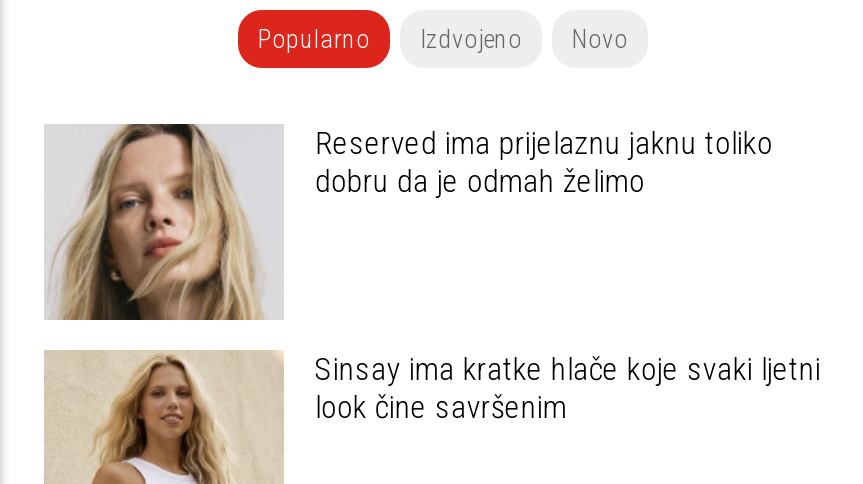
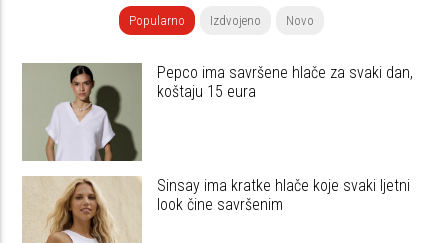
[46,124,773,322] [image] | Reserved ima prijelaznu jaknu toliko | dobru da je odmah želimo -> [22,63,413,162] [image] | Pepco ima savršene hlače za svaki dan, | koštaju 15 eura

